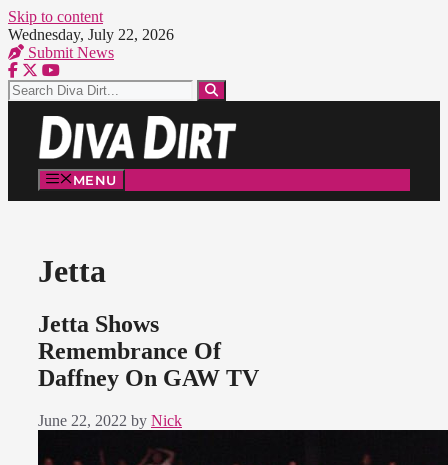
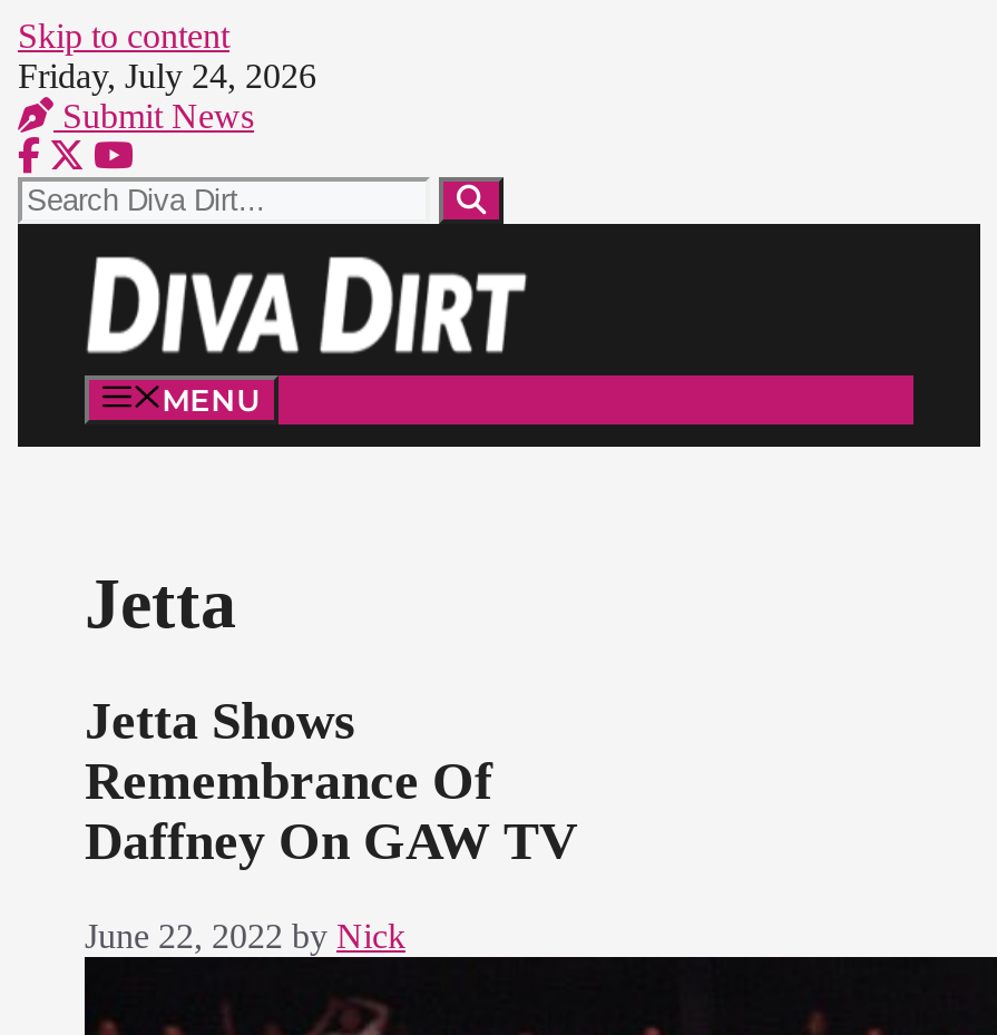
[8,26,174,43] Wednesday, July 22, 2026 -> [18,57,316,95] Friday, July 24, 2026

